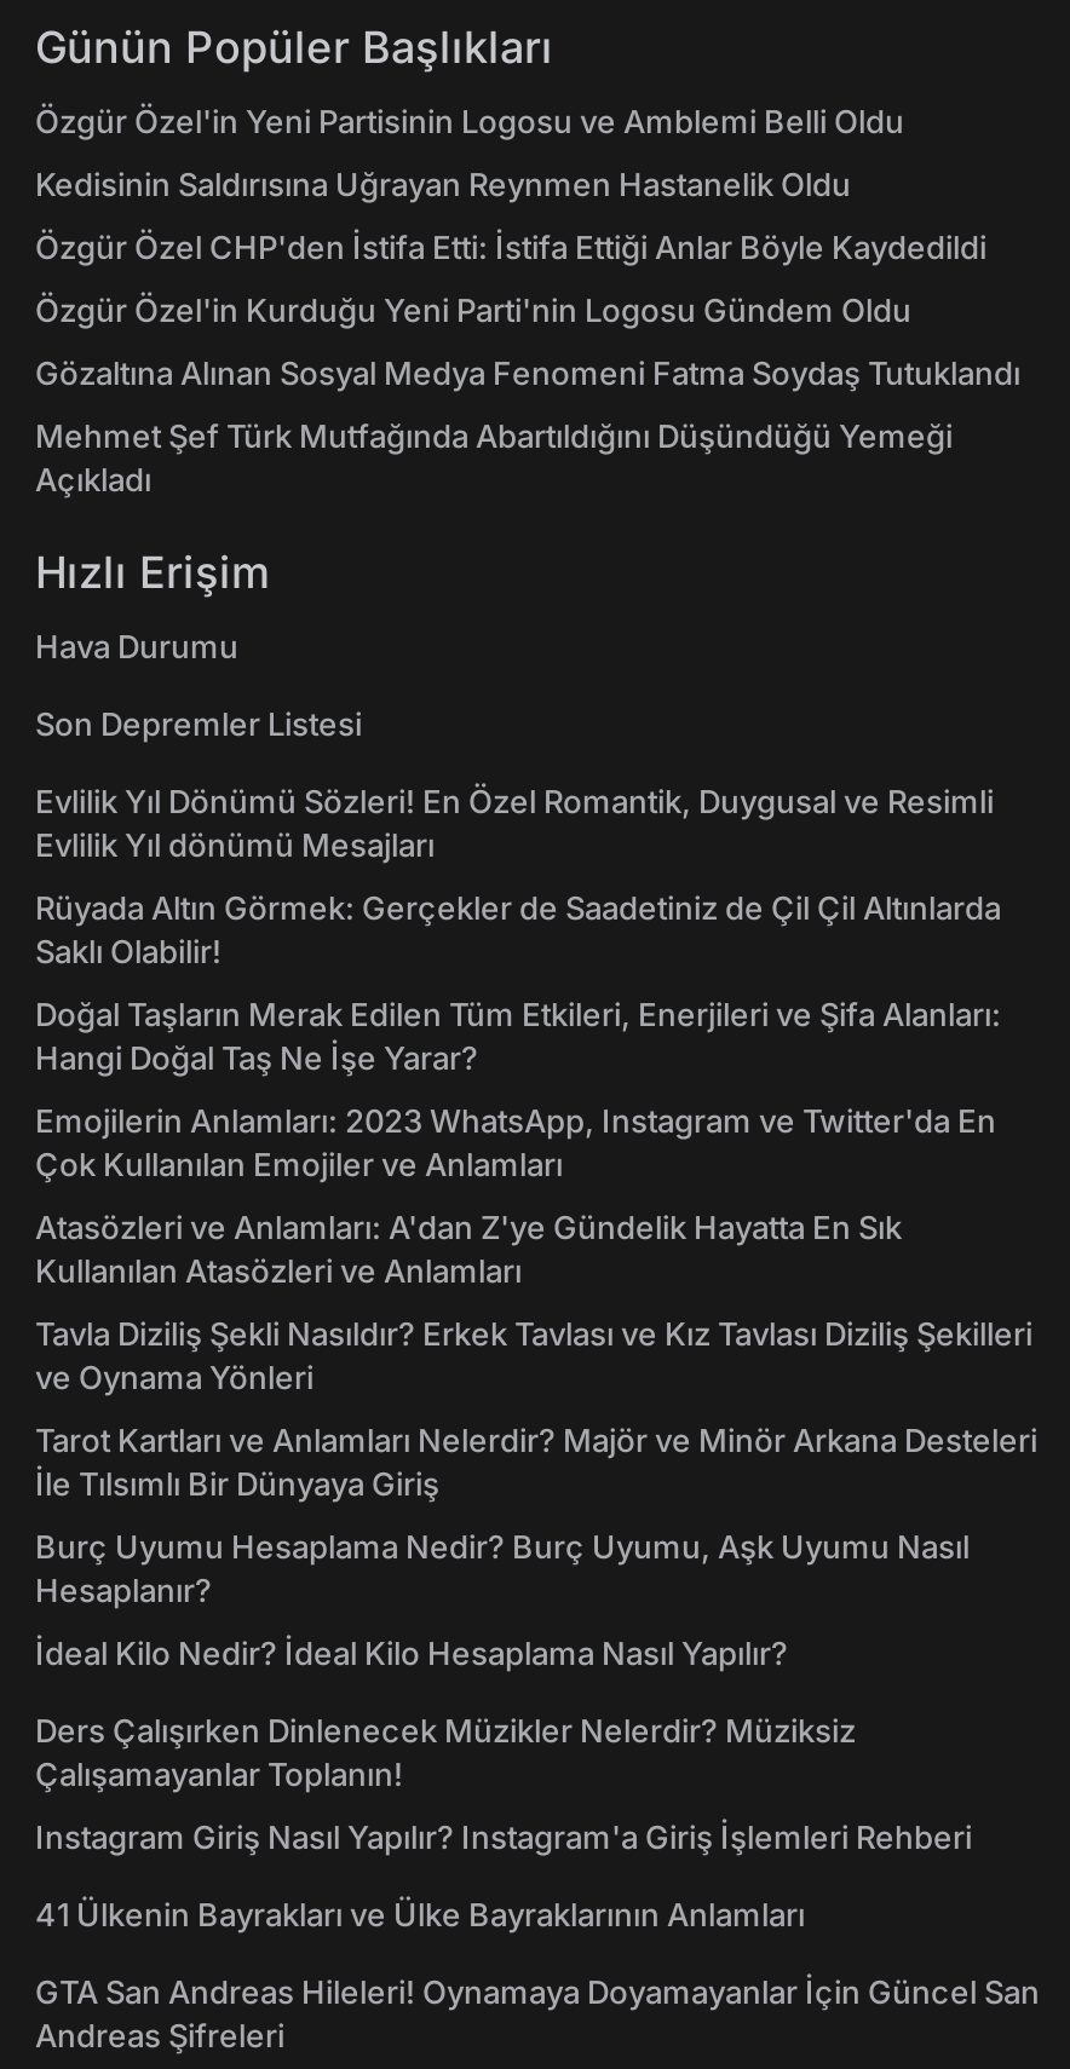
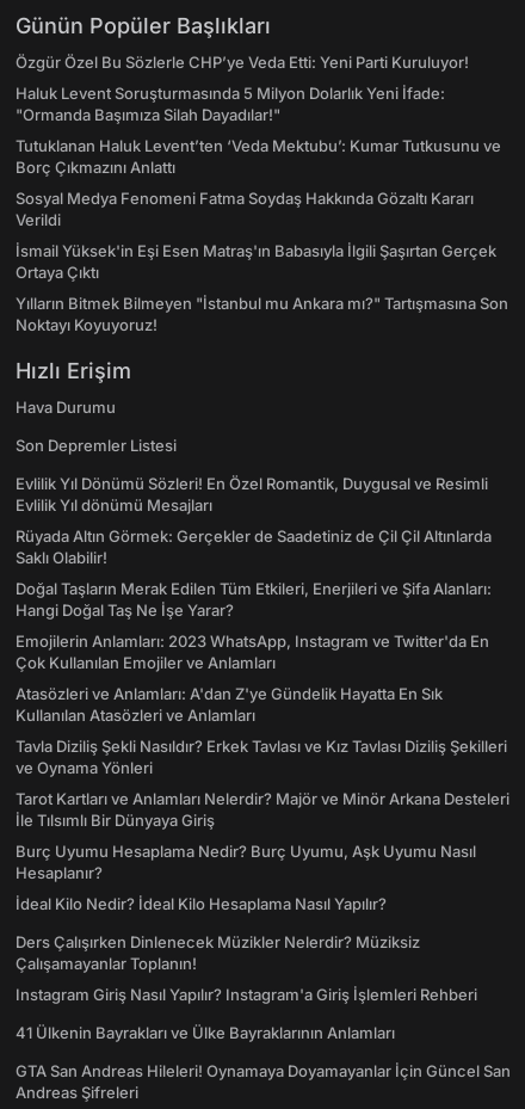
[35,103,904,142] Özgür Özel'in Yeni Partisinin Logosu ve Amblemi Belli Oldu -> [16,53,469,72] Özgür Özel Bu Sözlerle CHP’ye Veda Etti: Yeni Parti Kuruluyor!
[35,166,851,204] Kedisinin Saldırısına Uğrayan Reynmen Hastanelik Oldu -> [16,84,445,125] Haluk Levent Soruşturmasında 5 Milyon Dolarlık Yeni İfade: | "Ormanda Başımıza Silah Dayadılar!"
[35,229,986,267] Özgür Özel CHP'den İstifa Etti: İstifa Ettiği Anlar Böyle Kaydedildi -> [16,137,501,177] Tutuklanan Haluk Levent’ten ‘Veda Mektubu’: Kumar Tutkusunu ve | Borç Çıkmazını Anlattı
[35,292,911,330] Özgür Özel'in Kurduğu Yeni Parti'nin Logosu Gündem Oldu -> [16,189,474,230] Sosyal Medya Fenomeni Fatma Soydaş Hakkında Gözaltı Kararı | Verildi
[35,355,1020,393] Gözaltına Alınan Sosyal Medya Fenomeni Fatma Soydaş Tutuklandı -> [16,242,496,282] İsmail Yüksek'in Eşi Esen Matraş'ın Babasıyla İlgili Şaşırtan Gerçek | Ortaya Çıktı
[35,417,953,500] Mehmet Şef Türk Mutfağında Abartıldığını Düşündüğü Yemeği | Açıkladı -> [16,294,508,335] Yılların Bitmek Bilmeyen "İstanbul mu Ankara mı?" Tartışmasına Son | Noktayı Koyuyoruz!

